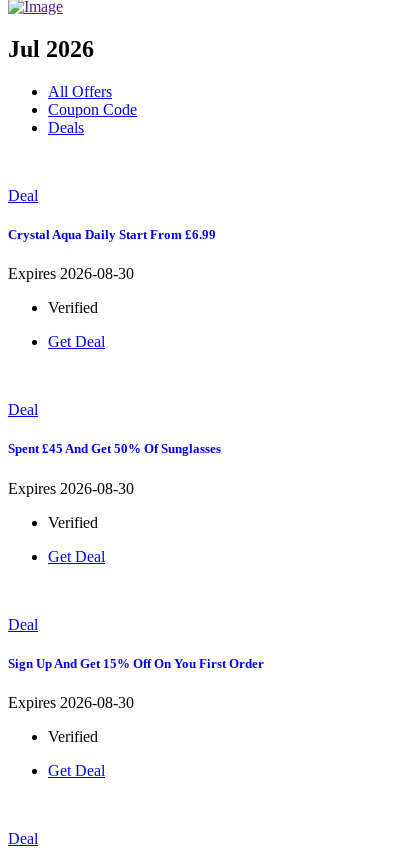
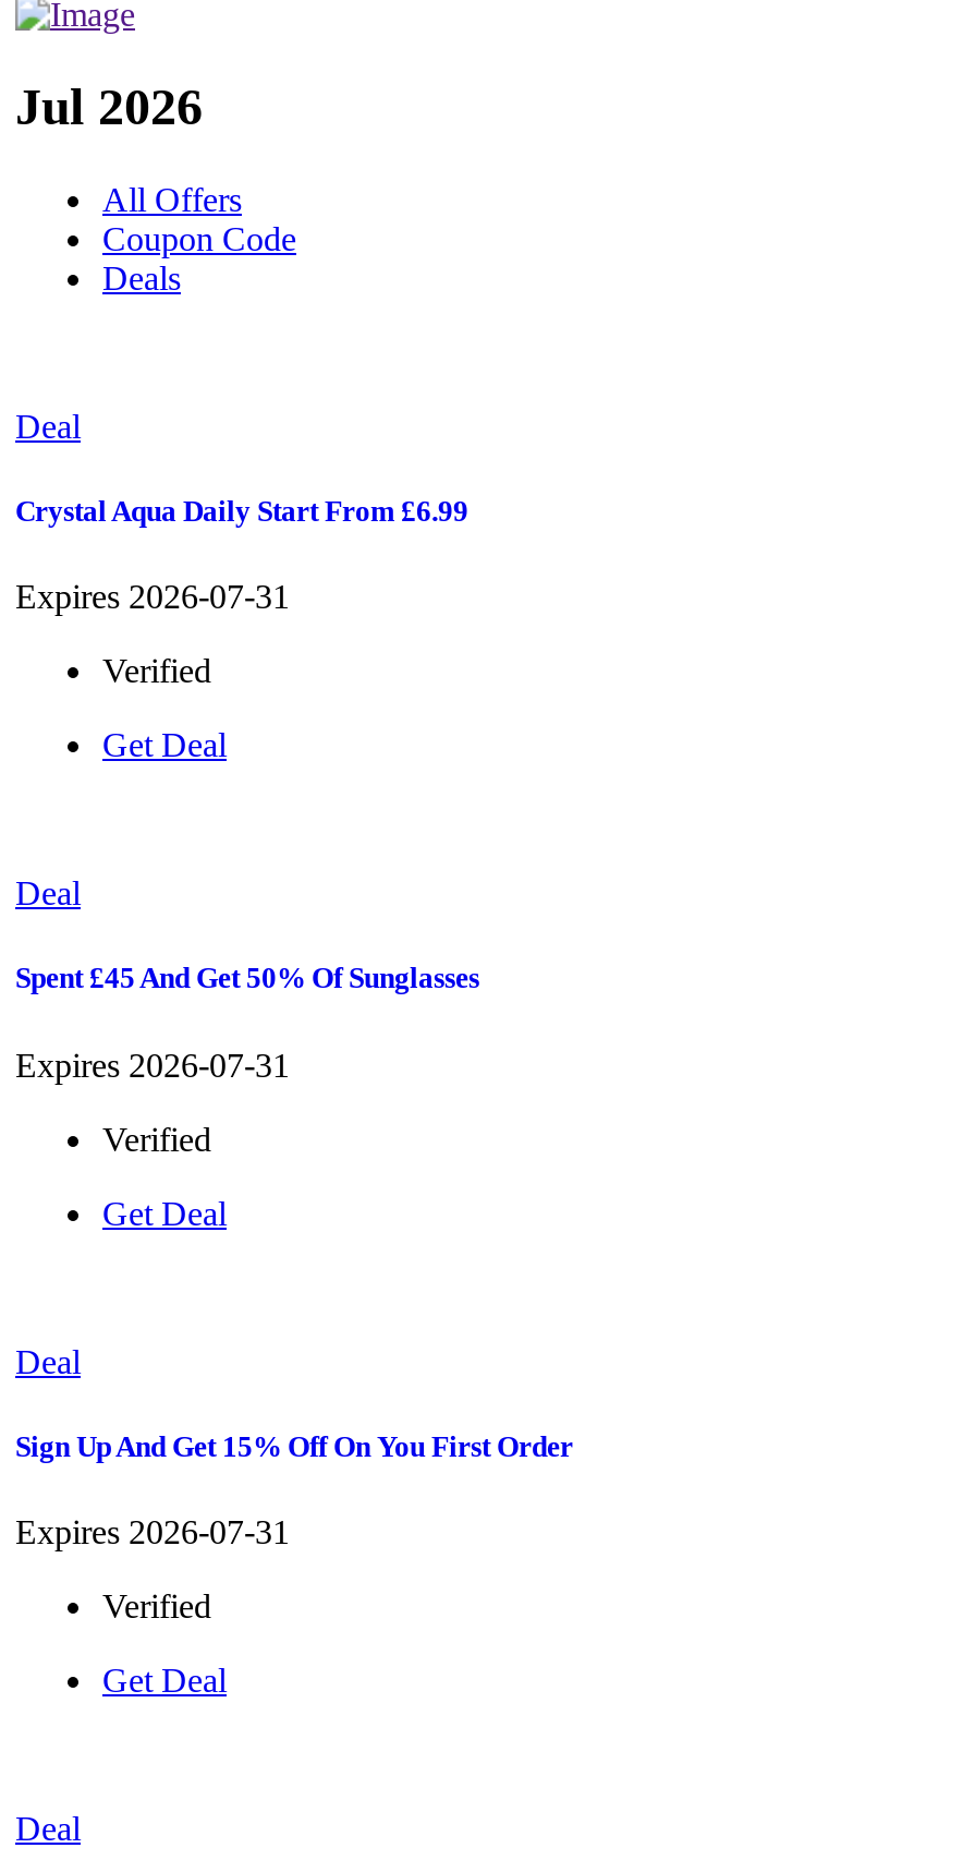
[8,265,134,282] Expires 2026-08-30 -> [15,578,290,615] Expires 2026-07-31
[8,479,134,496] Expires 2026-08-30 -> [15,1046,290,1083] Expires 2026-07-31
[8,694,134,711] Expires 2026-08-30 -> [15,1513,290,1550] Expires 2026-07-31

